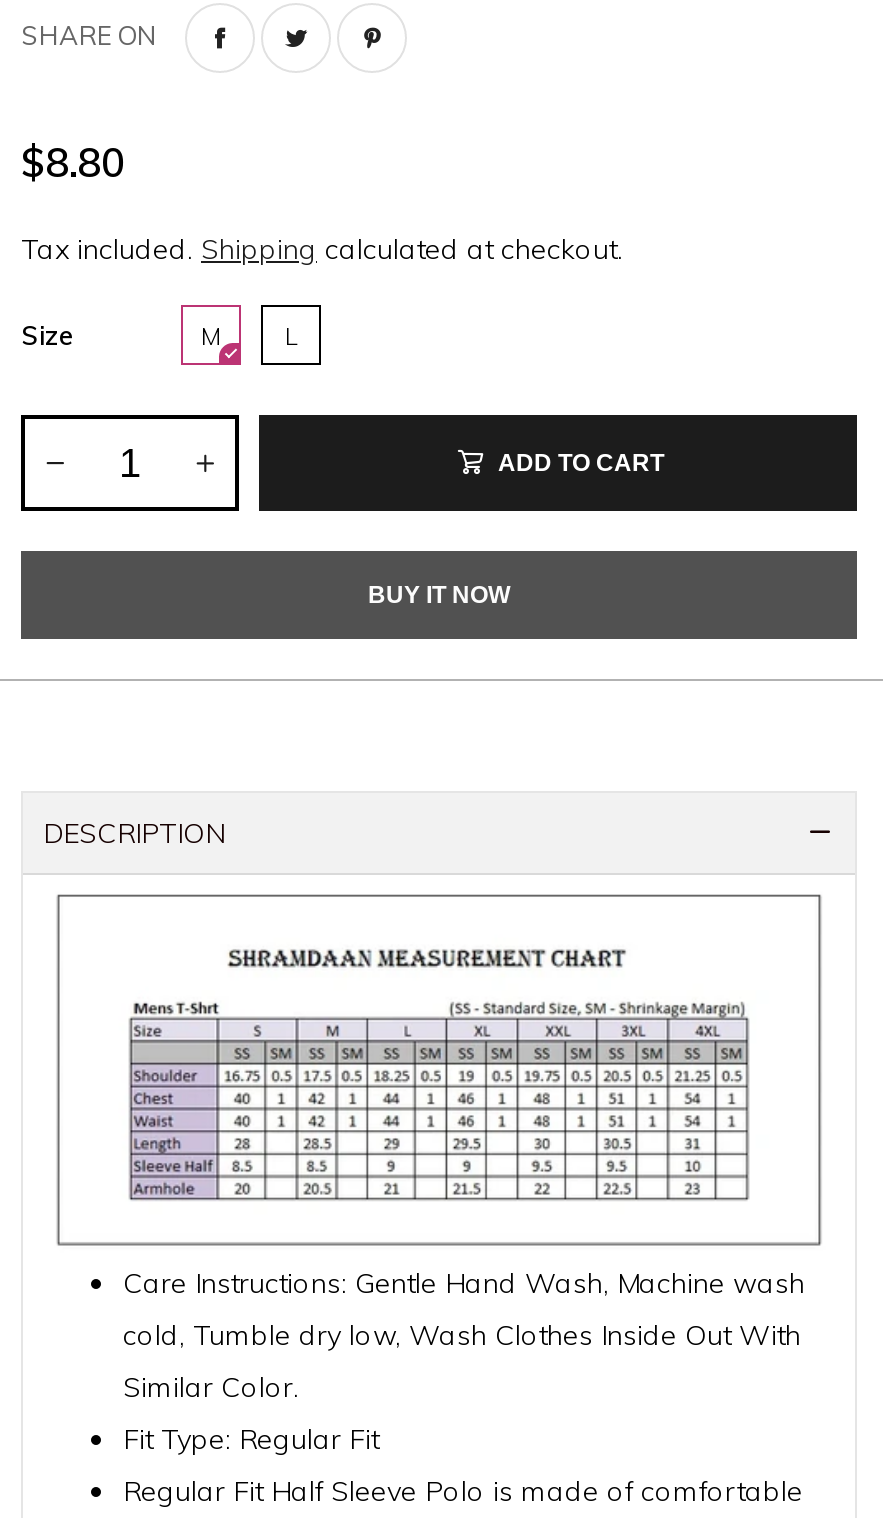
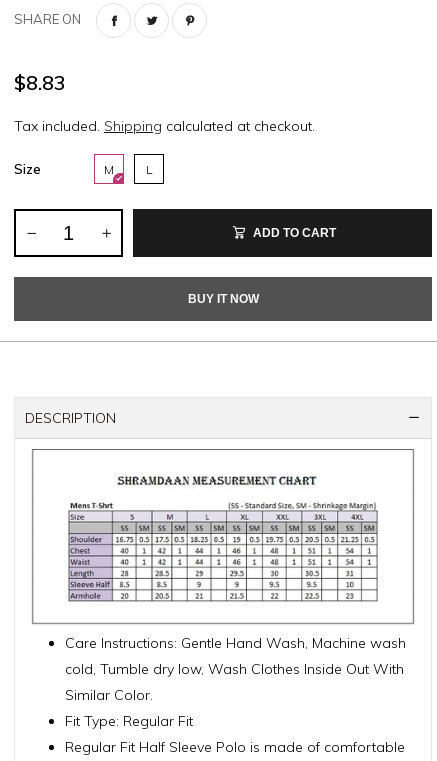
[21,137,125,187] $8.80 -> [14,70,66,95] $8.83

